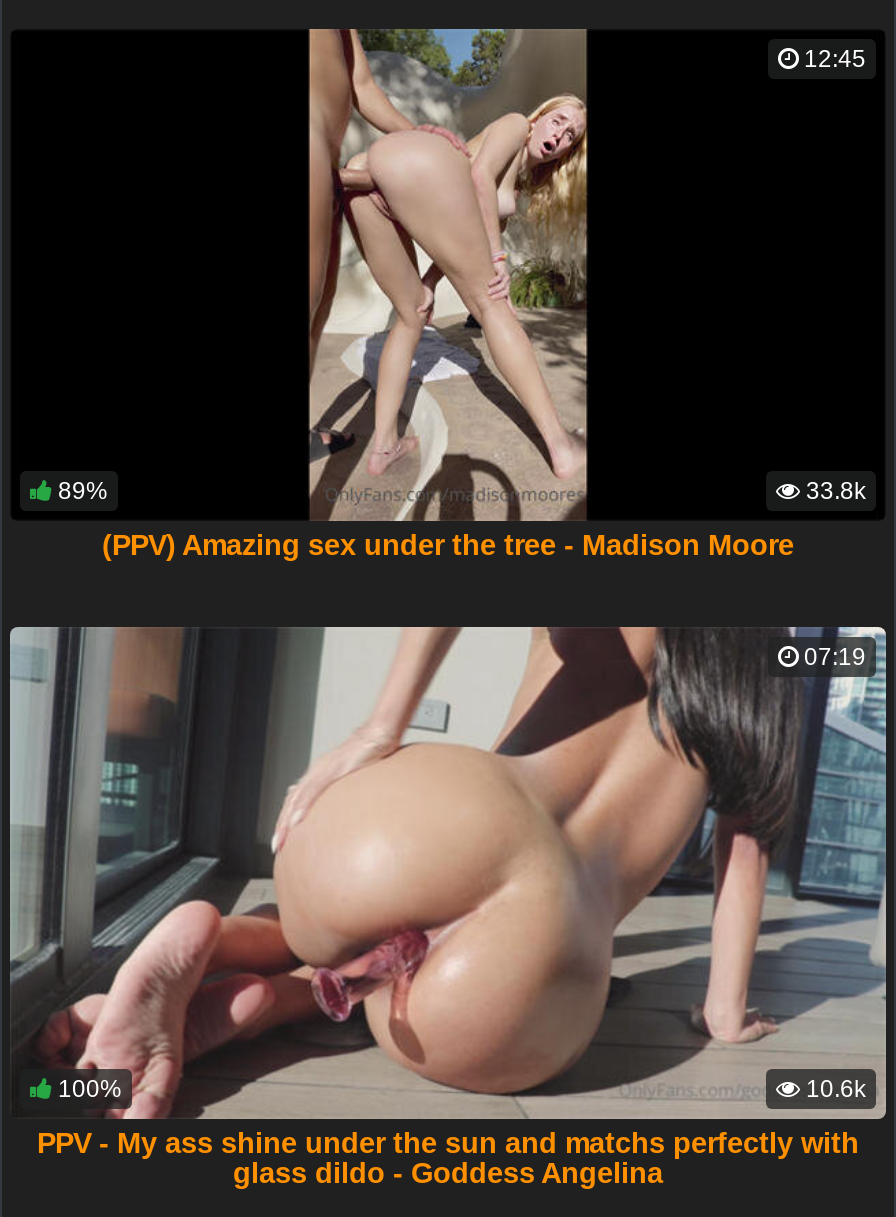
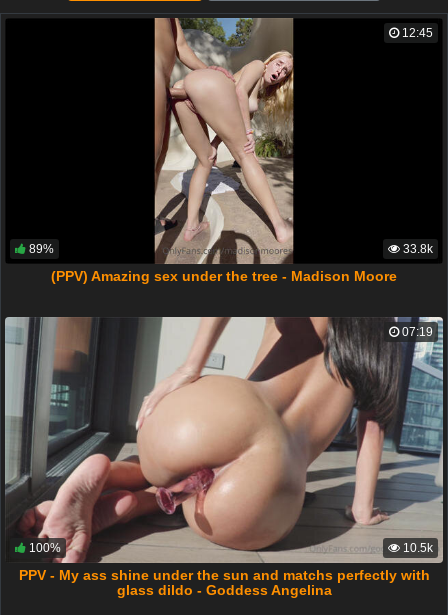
[800,1076,866,1104] 10.6k -> [400,541,433,555] 10.5k

